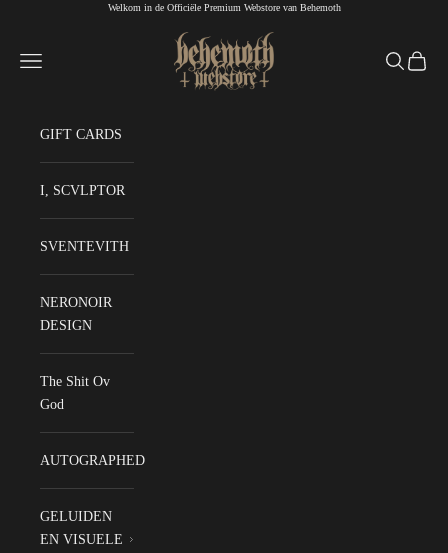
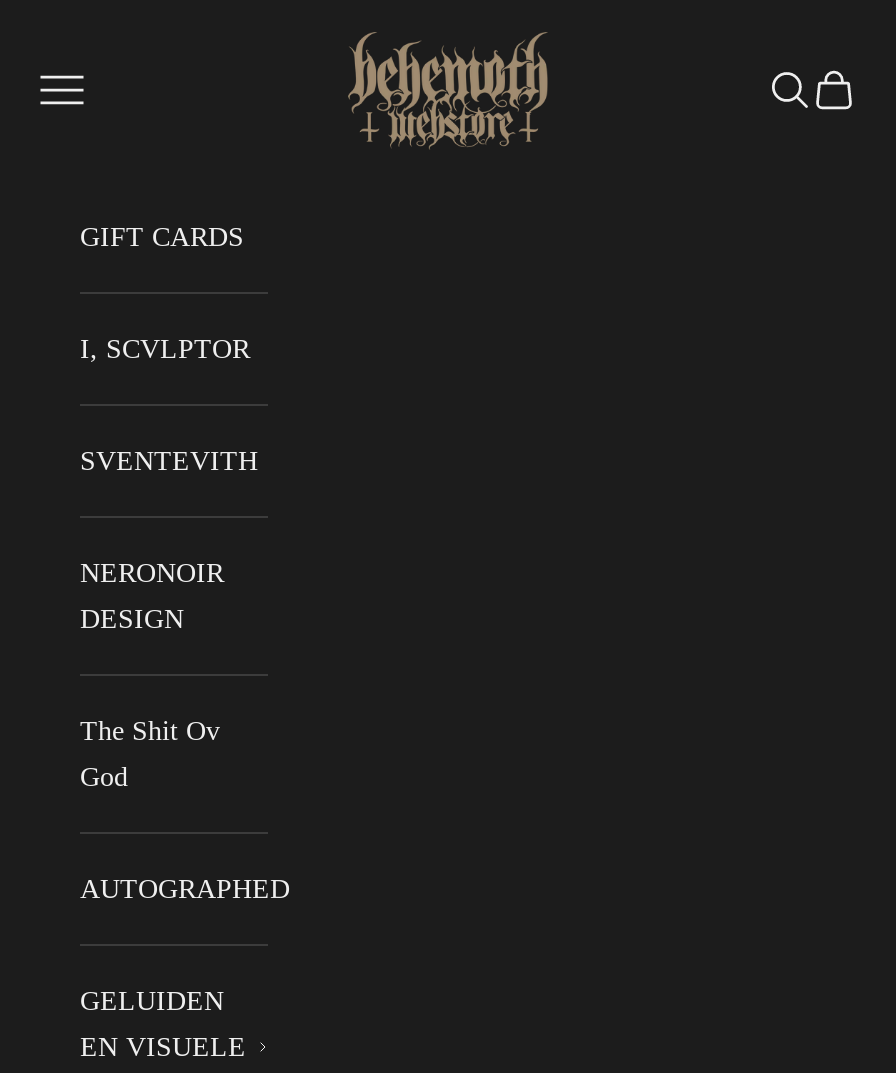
[107,2,340,13] Welkom in de Officiële Premium Webstore van Behemoth -> none

